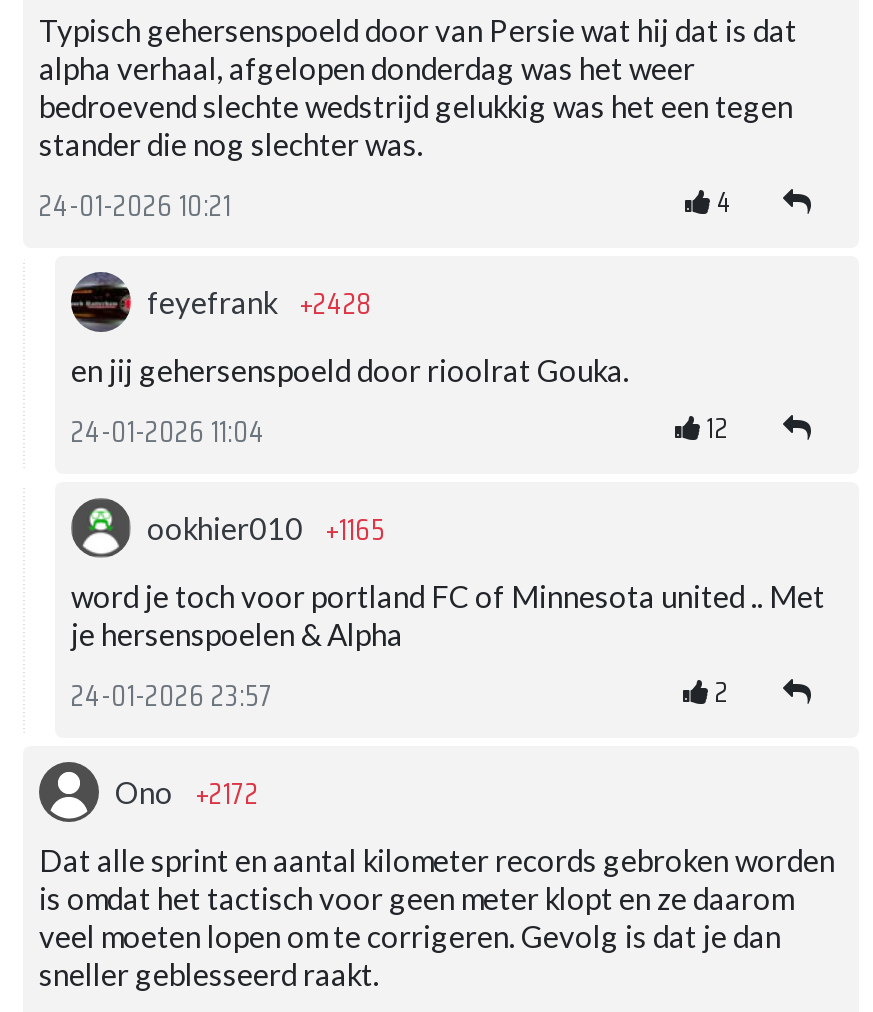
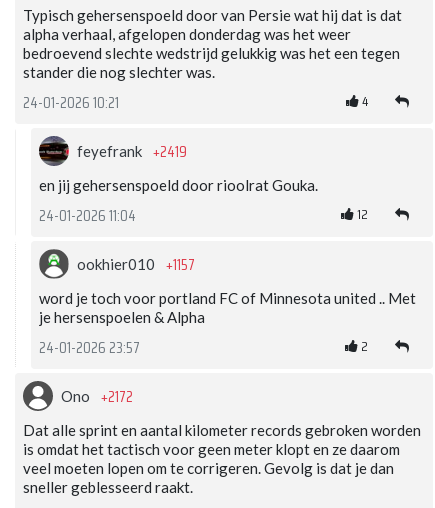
[147,280,373,328] feyefrank +2428 -> [77,140,187,164] feyefrank +2419
[147,506,385,554] ookhier010 +1165 -> [77,253,195,277] ookhier010 +1157

